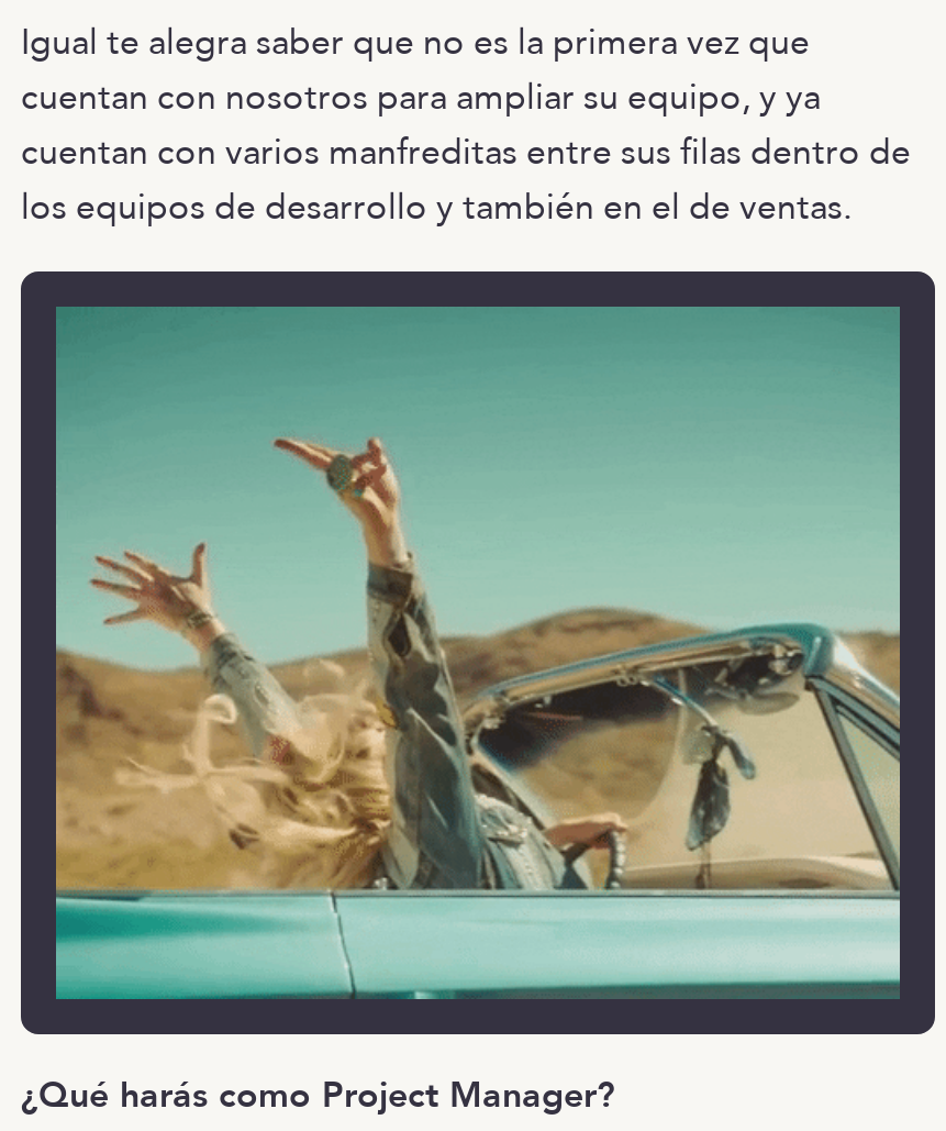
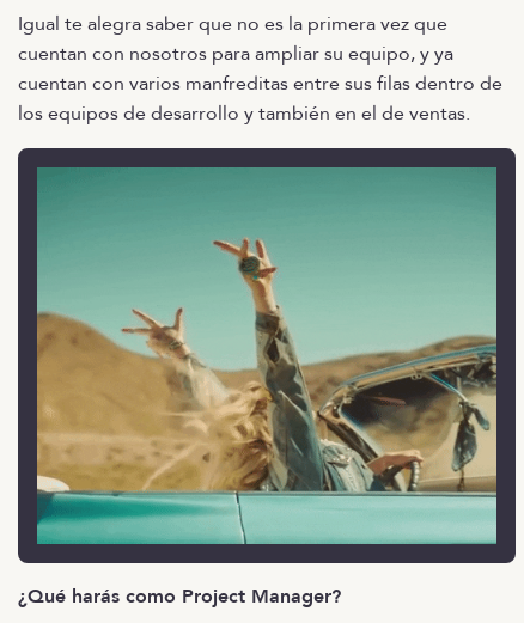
[54,436,900,999] [image] -> [36,237,498,545] [image]

